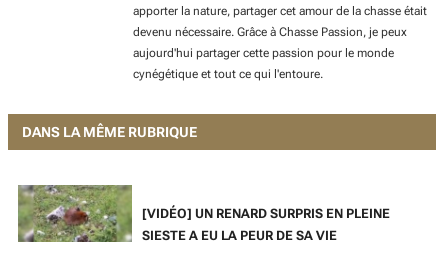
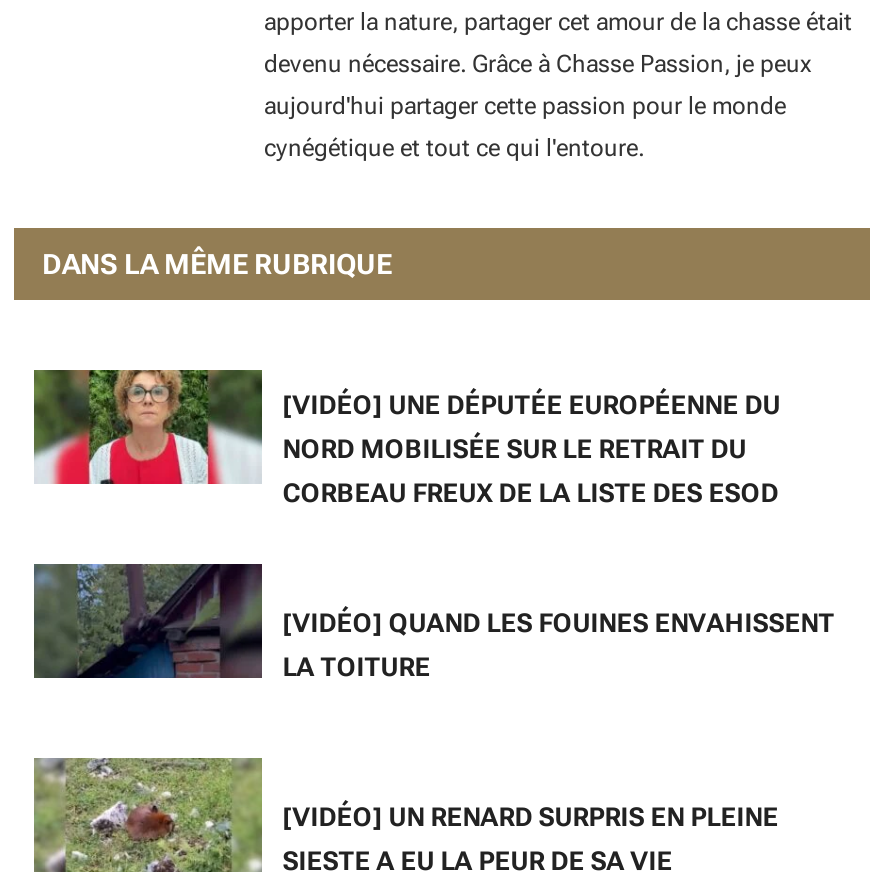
none -> [32,562,834,681] [image] | [VIDÉO] QUAND LES FOUINES ENVAHISSENT | LA TOITURE
none -> [34,368,780,509] [image] | [VIDÉO] UNE DÉPUTÉE EUROPÉENNE DU | NORD MOBILISÉE SUR LE RETRAIT DU | CORBEAU FREUX DE LA LISTE DES ESOD

